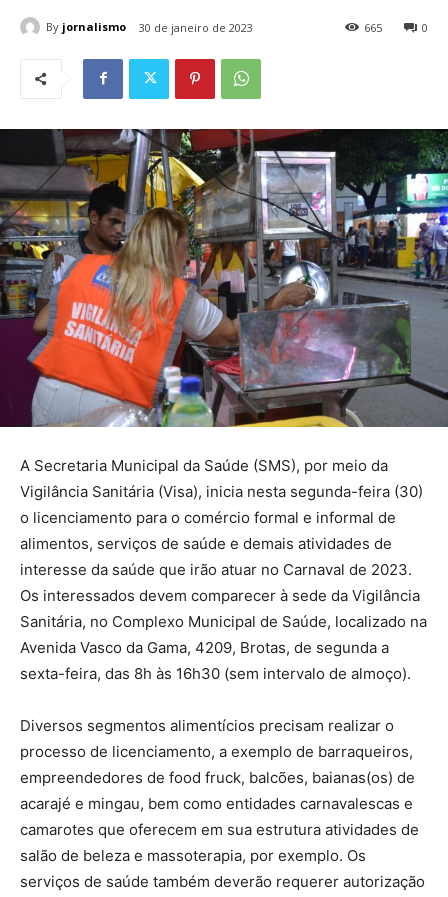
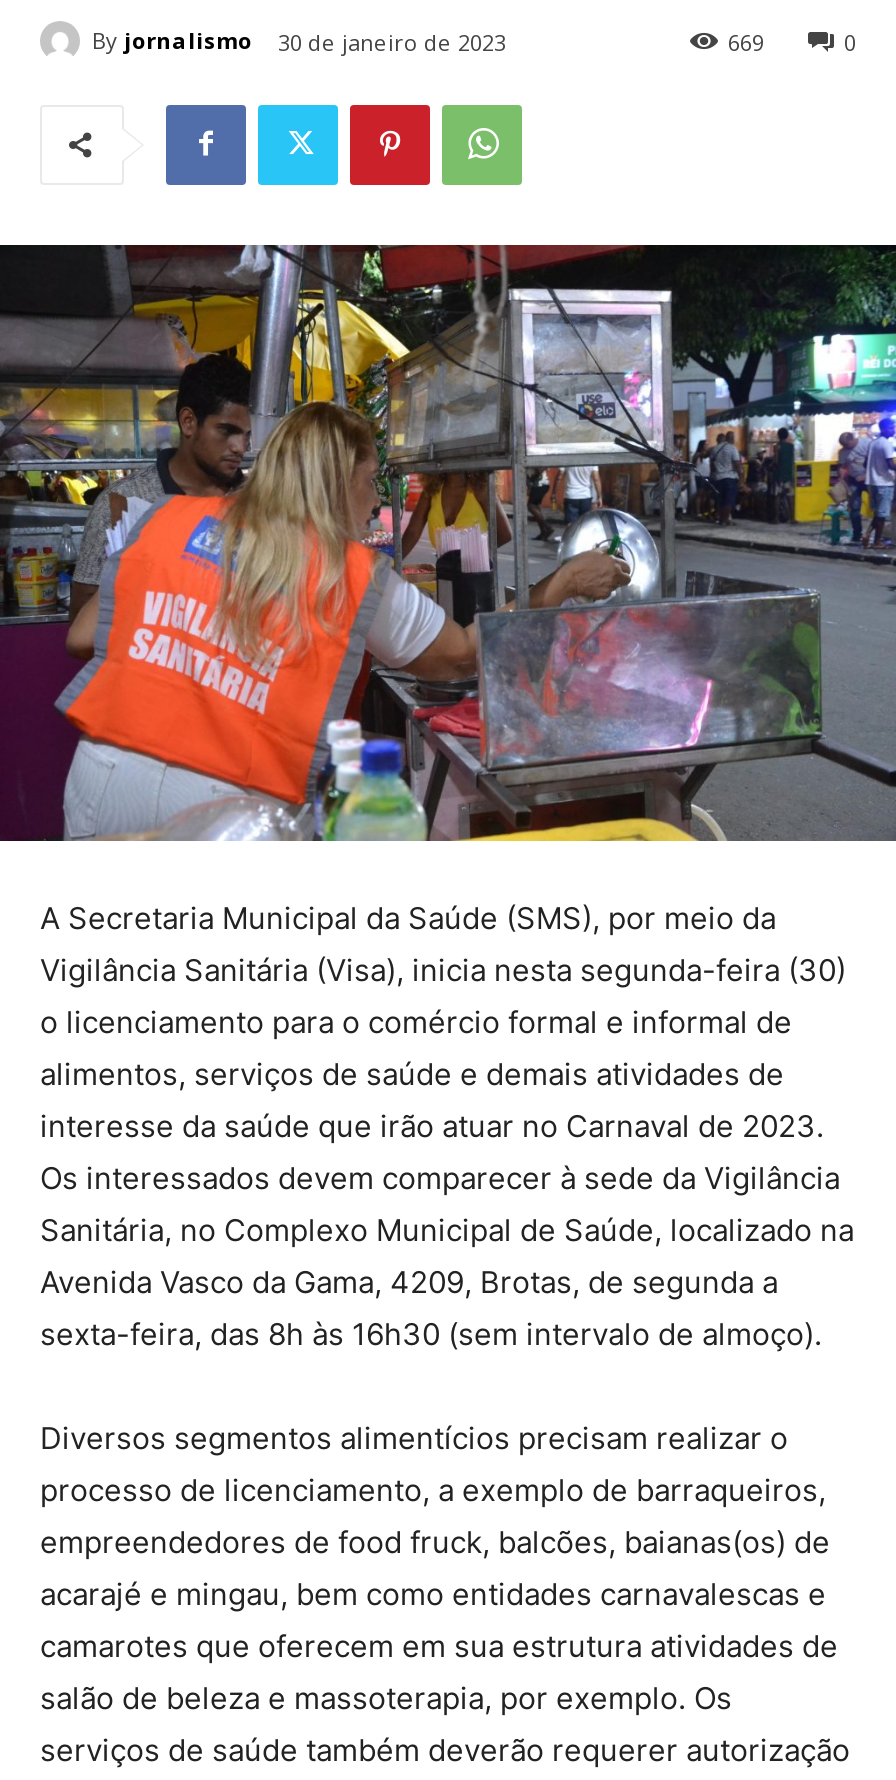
[364,20,382,35] 665 -> [728,26,764,56] 669

